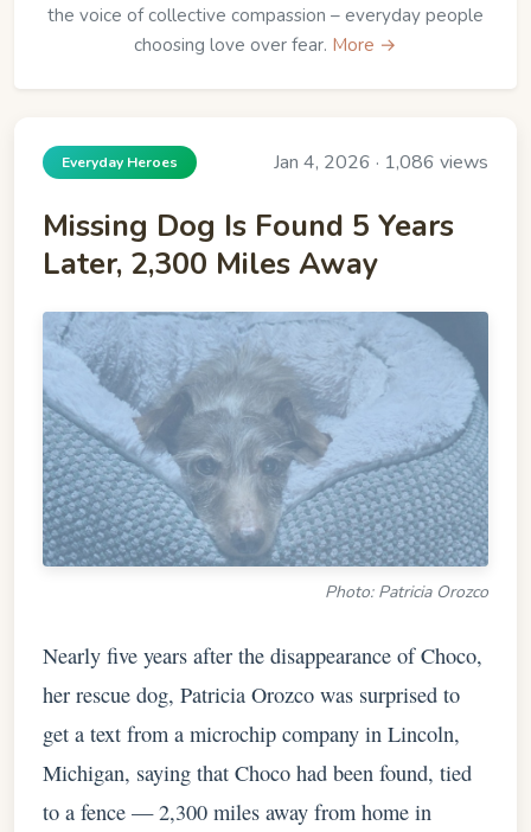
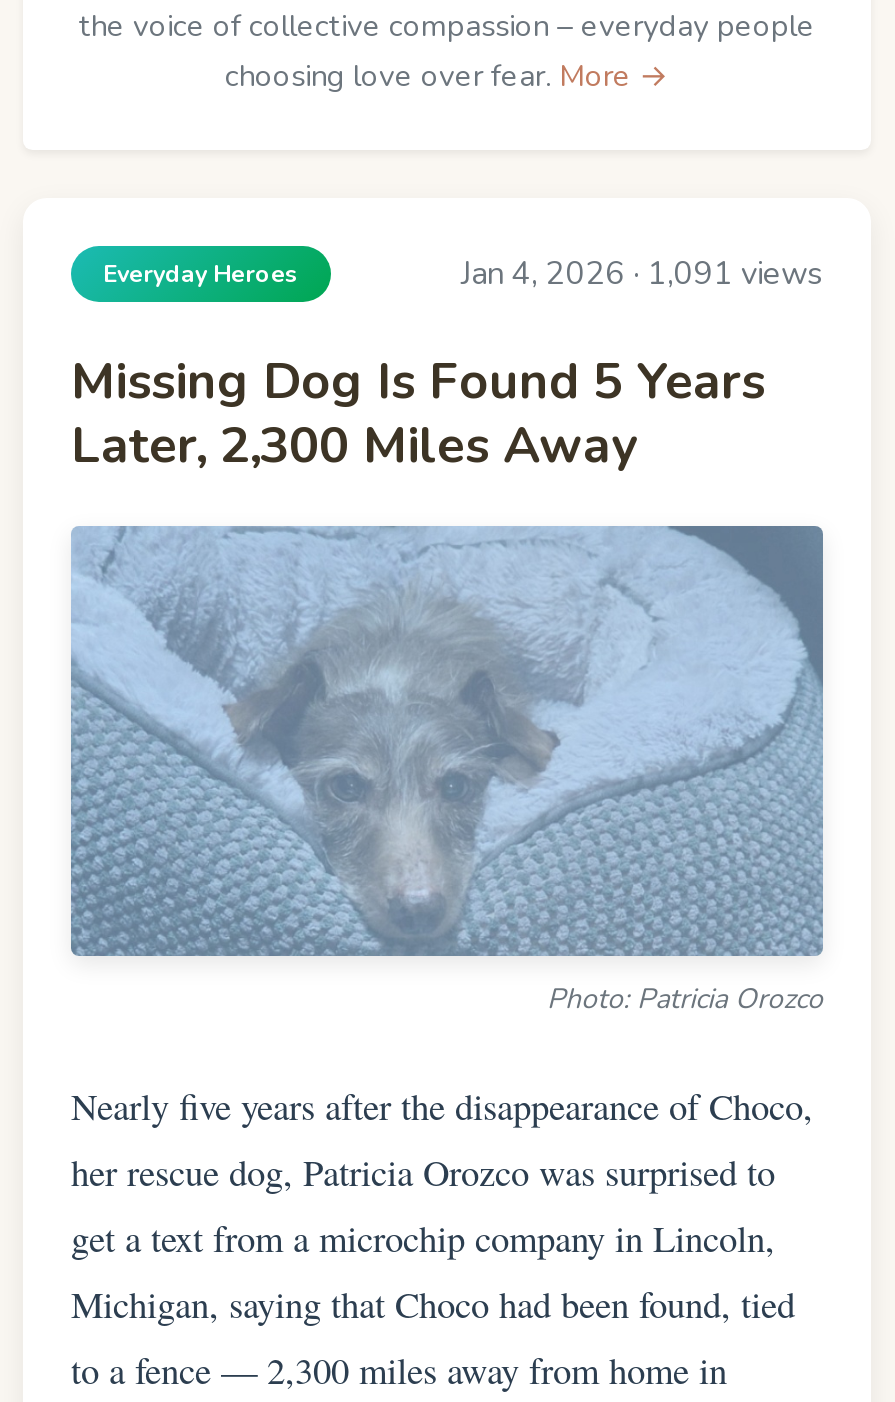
[274,149,488,175] Jan 4, 2026 · 1,086 views -> [461,251,823,295] Jan 4, 2026 · 1,091 views

